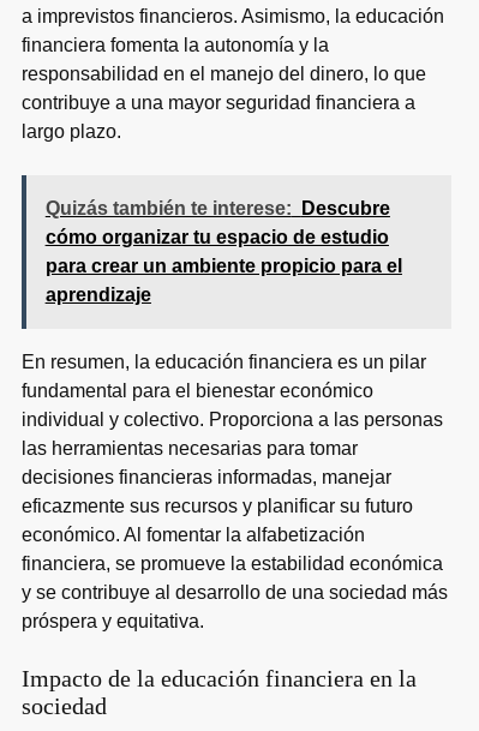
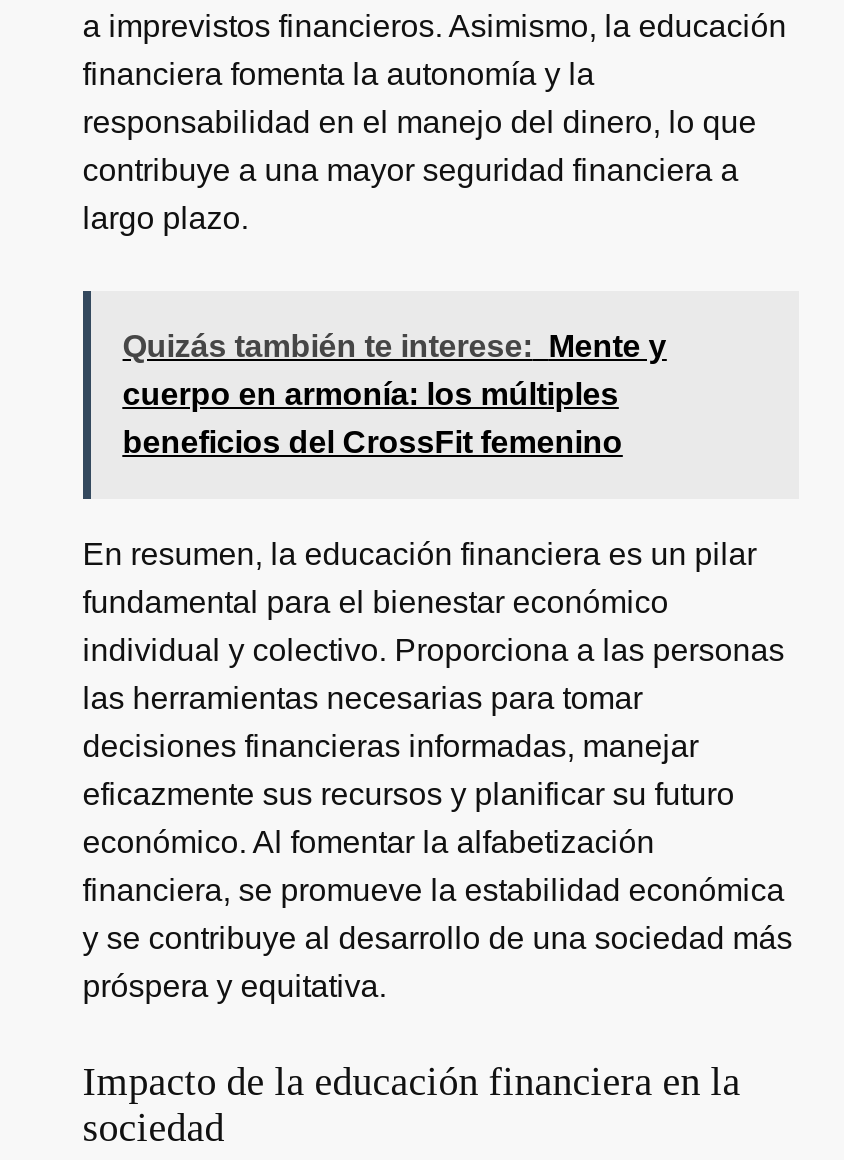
[45,198,402,305] Quizás también te interese: Descubre | cómo organizar tu espacio de estudio | para crear un ambiente propicio para el | aprendizaje -> [123,328,667,458] Quizás también te interese: Mente y | cuerpo en armonía: los múltiples | beneficios del CrossFit femenino

